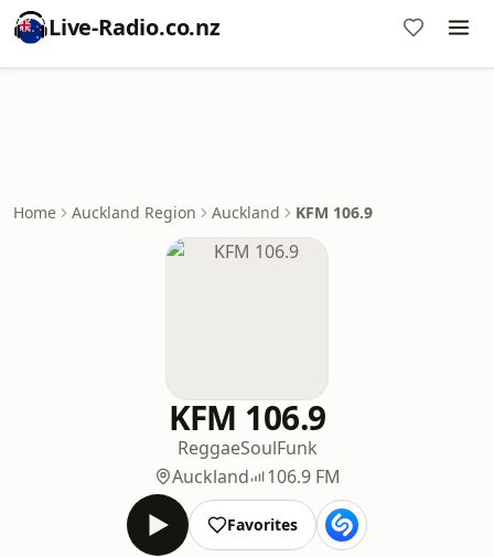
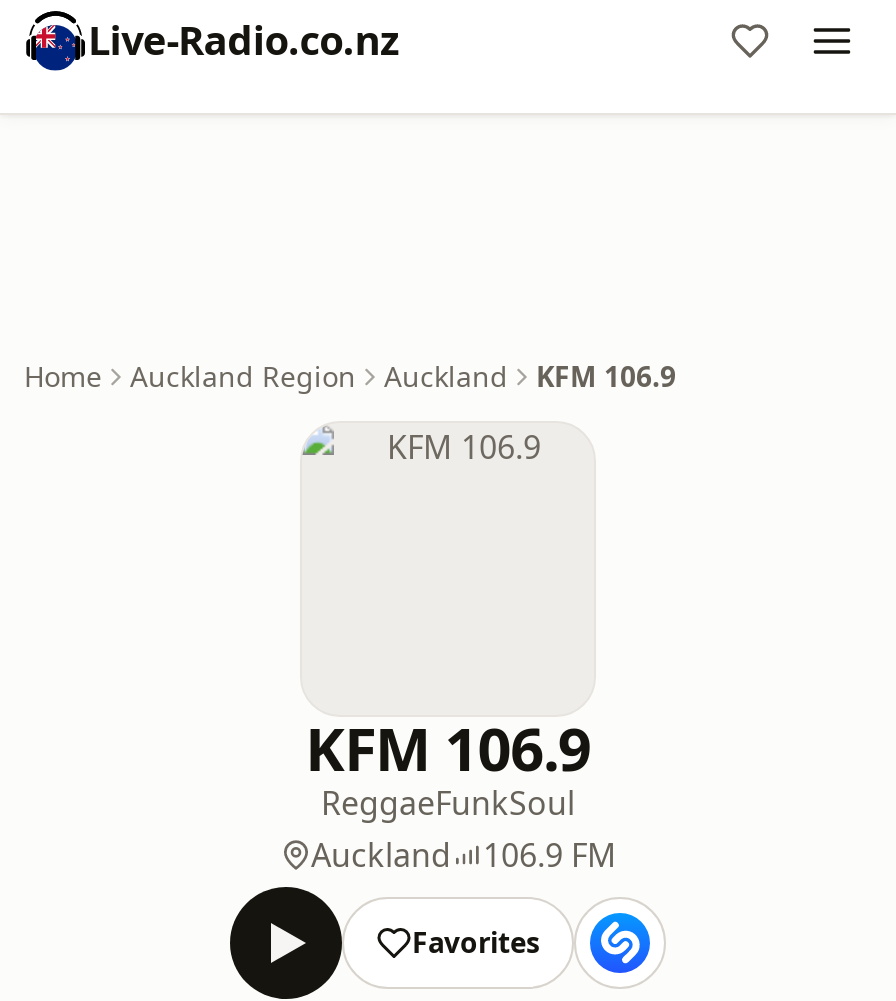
[177,436,317,460] ReggaeSoulFunk -> [321,781,575,825] ReggaeFunkSoul

